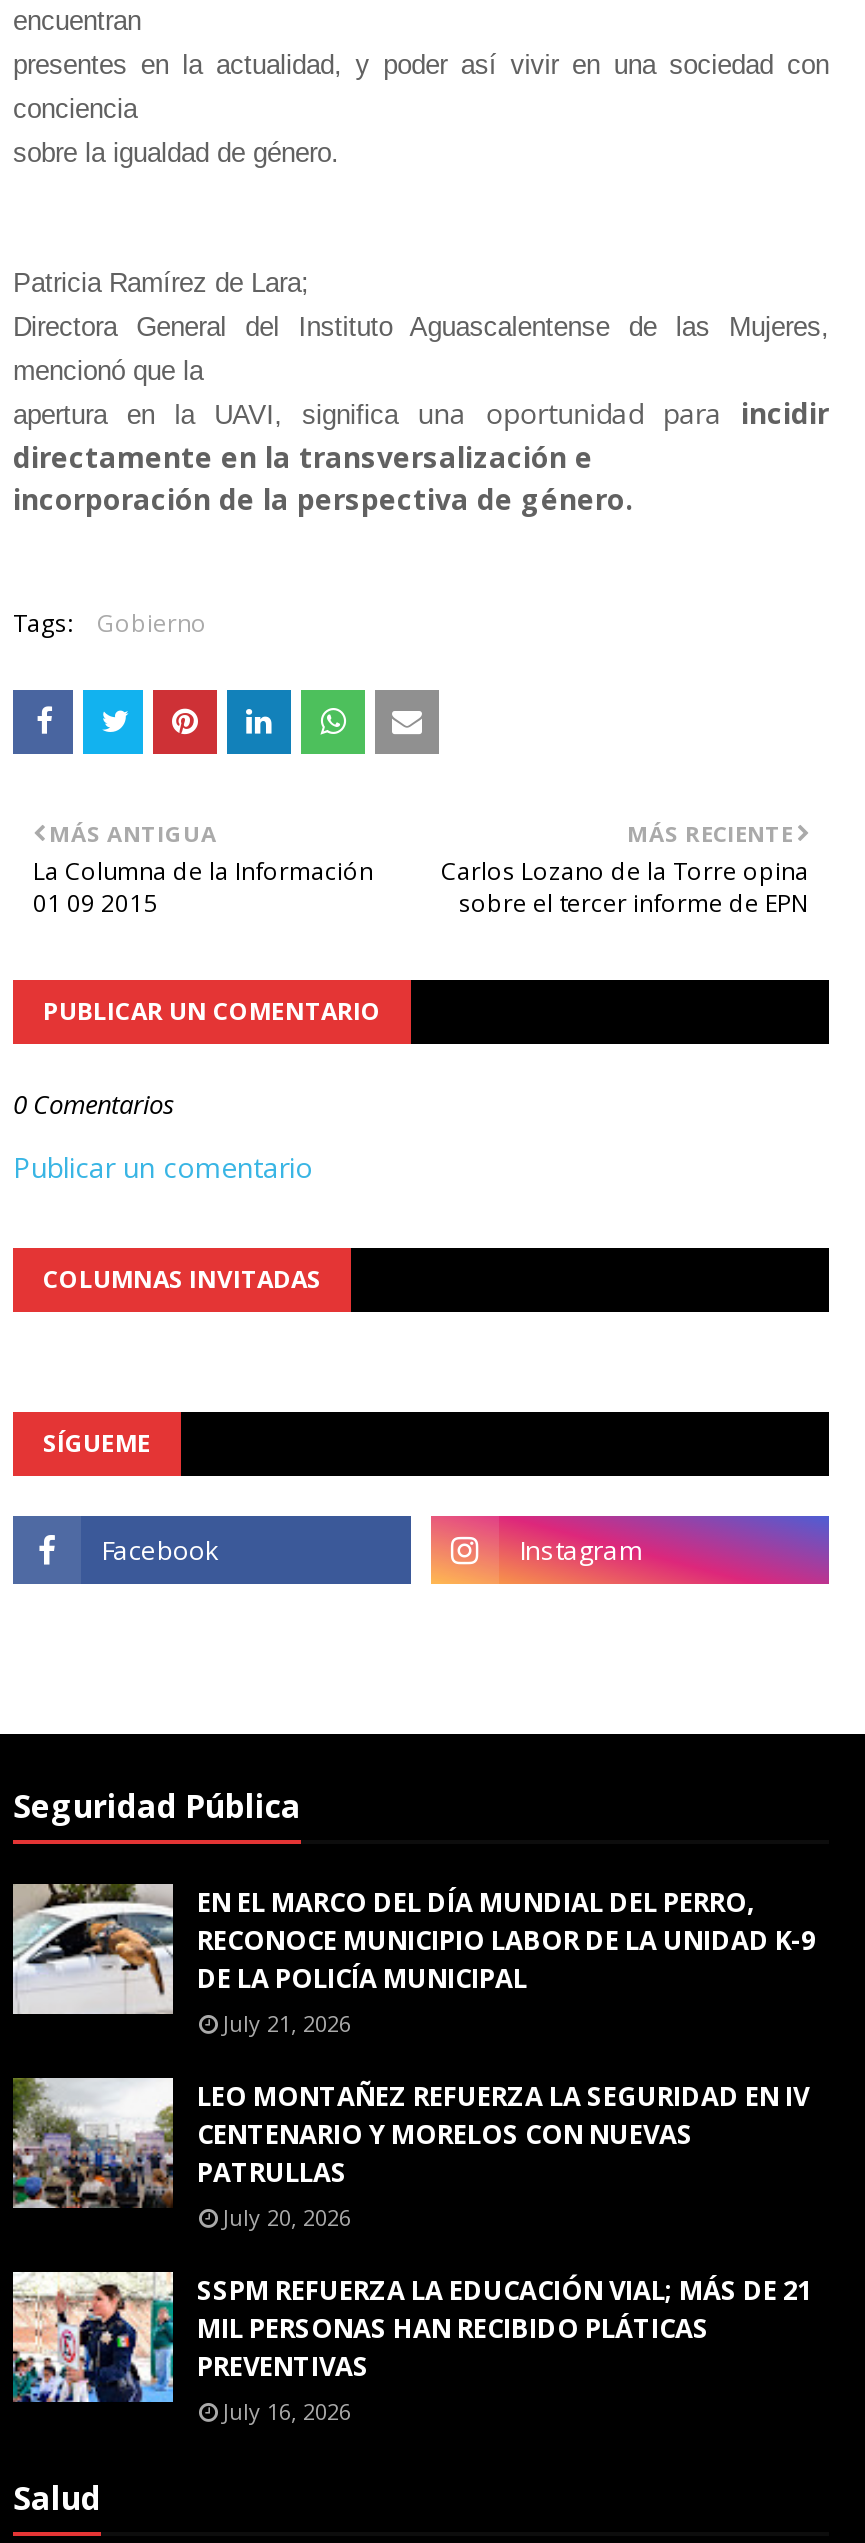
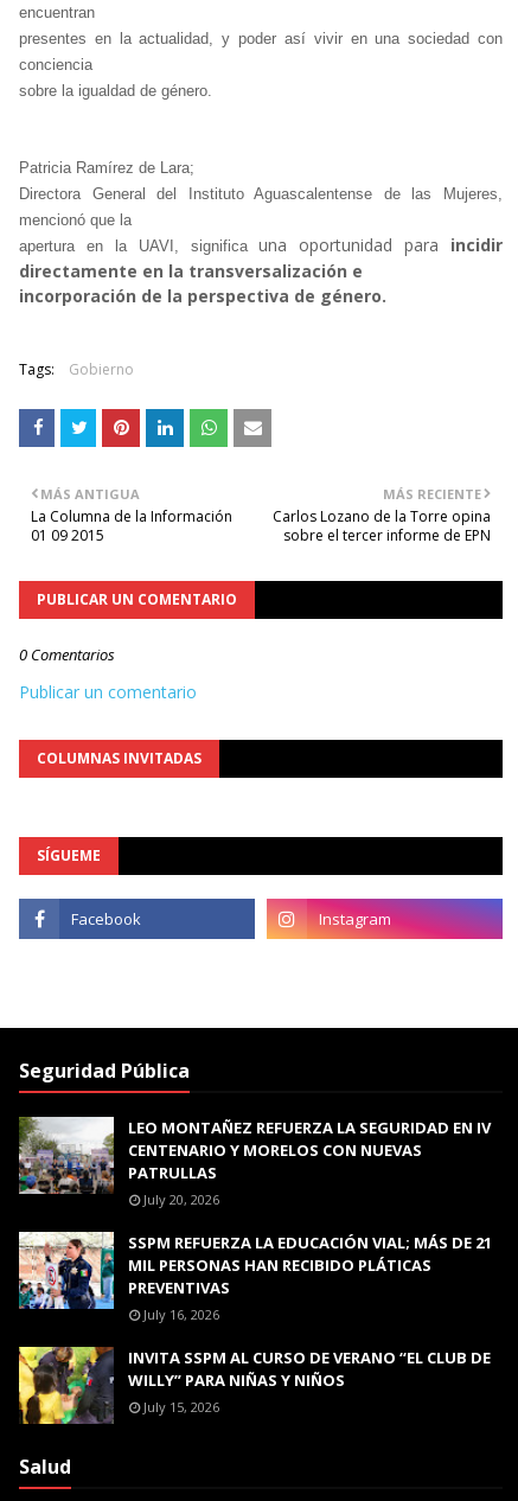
[11,1884,815,2039] [image] | EN EL MARCO DEL DÍA MUNDIAL DEL PERRO, | RECONOCE MUNICIPIO LABOR DE LA UNIDAD K-9 | DE LA POLICÍA MUNICIPAL | July 21, 2026 -> none
moved [9,2078,811,2427] -> [17,1117,492,1324]: [image] | LEO MONTAÑEZ REFUERZA LA SEGURIDAD EN IV | CENTENARIO Y MORELOS CON NUEVAS | ... | PREVENTIVAS | July 16, 2026
none -> [18,1346,491,1425] [image] | INVITA SSPM AL CURSO DE VERANO “EL CLUB DE | WILLY” PARA NIÑAS Y NIÑOS | July 15, 2026

